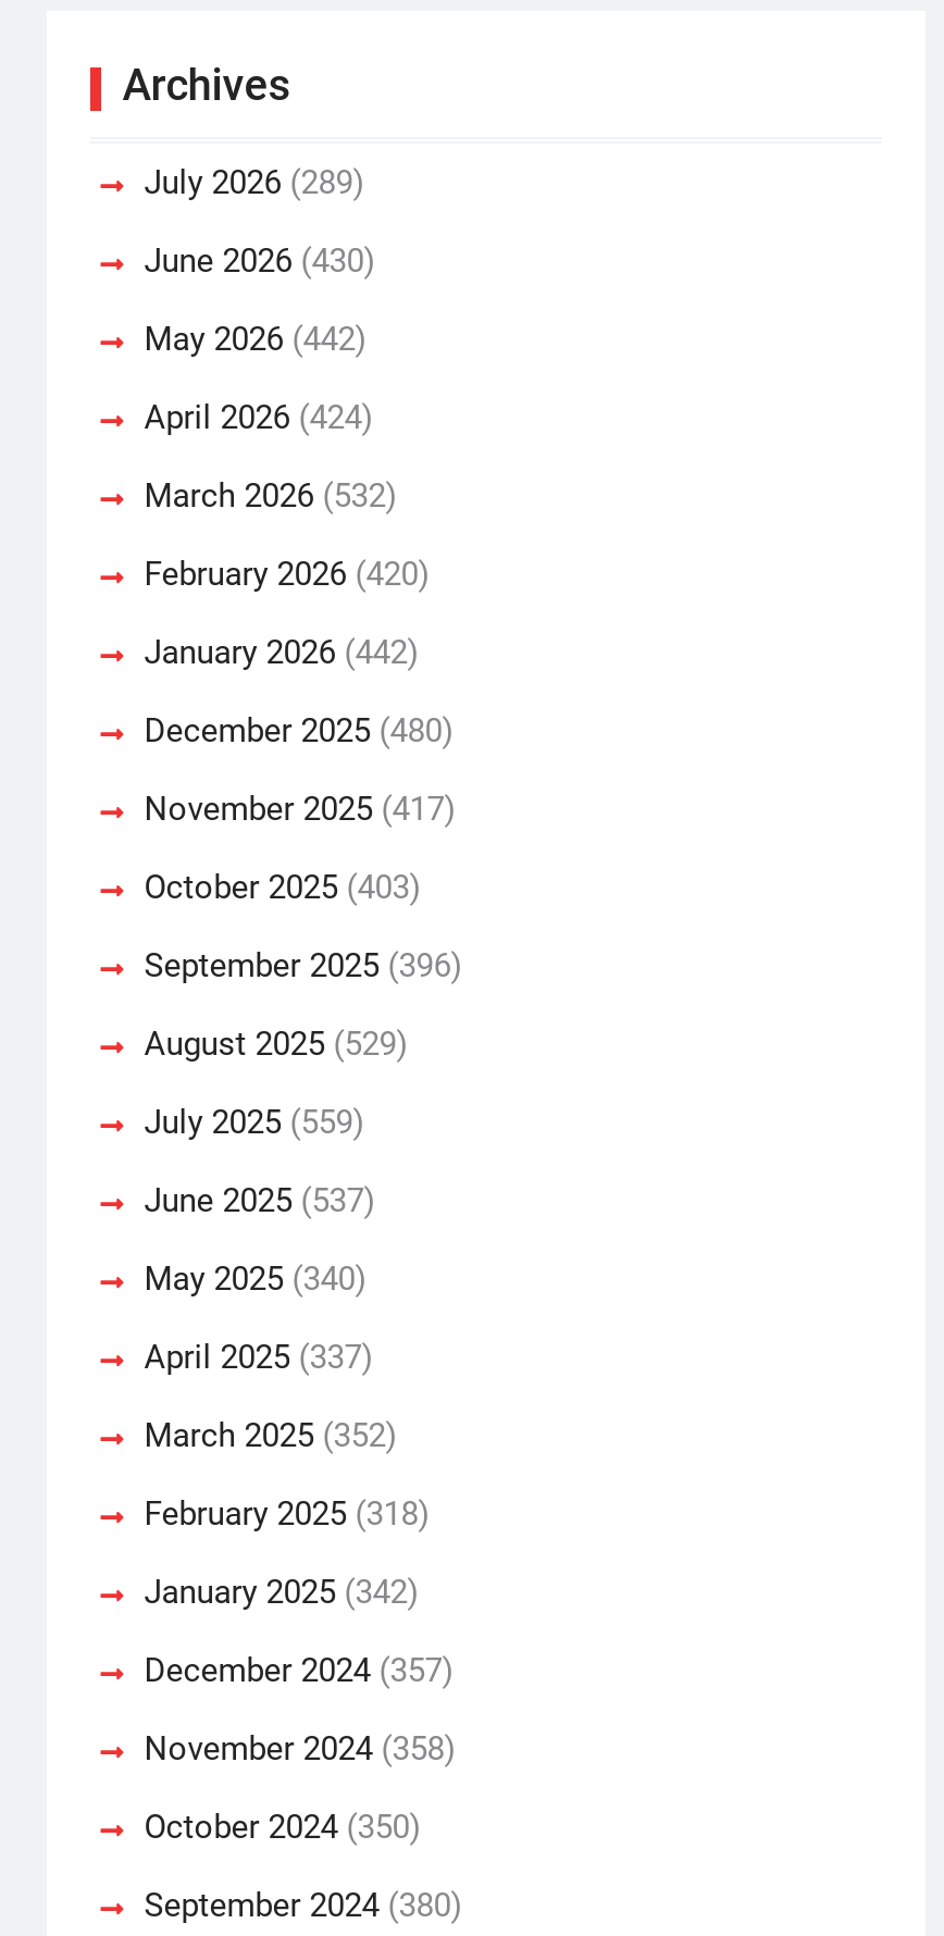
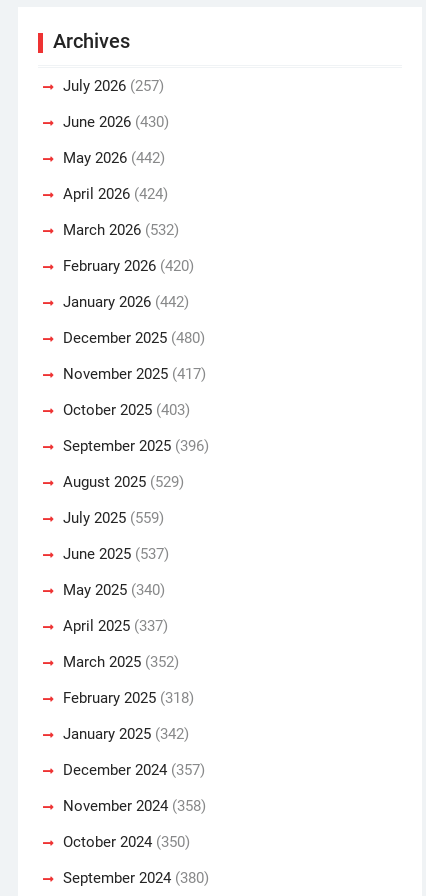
[144,163,364,202] July 2026 (289) -> [63,76,164,94] July 2026 (257)

